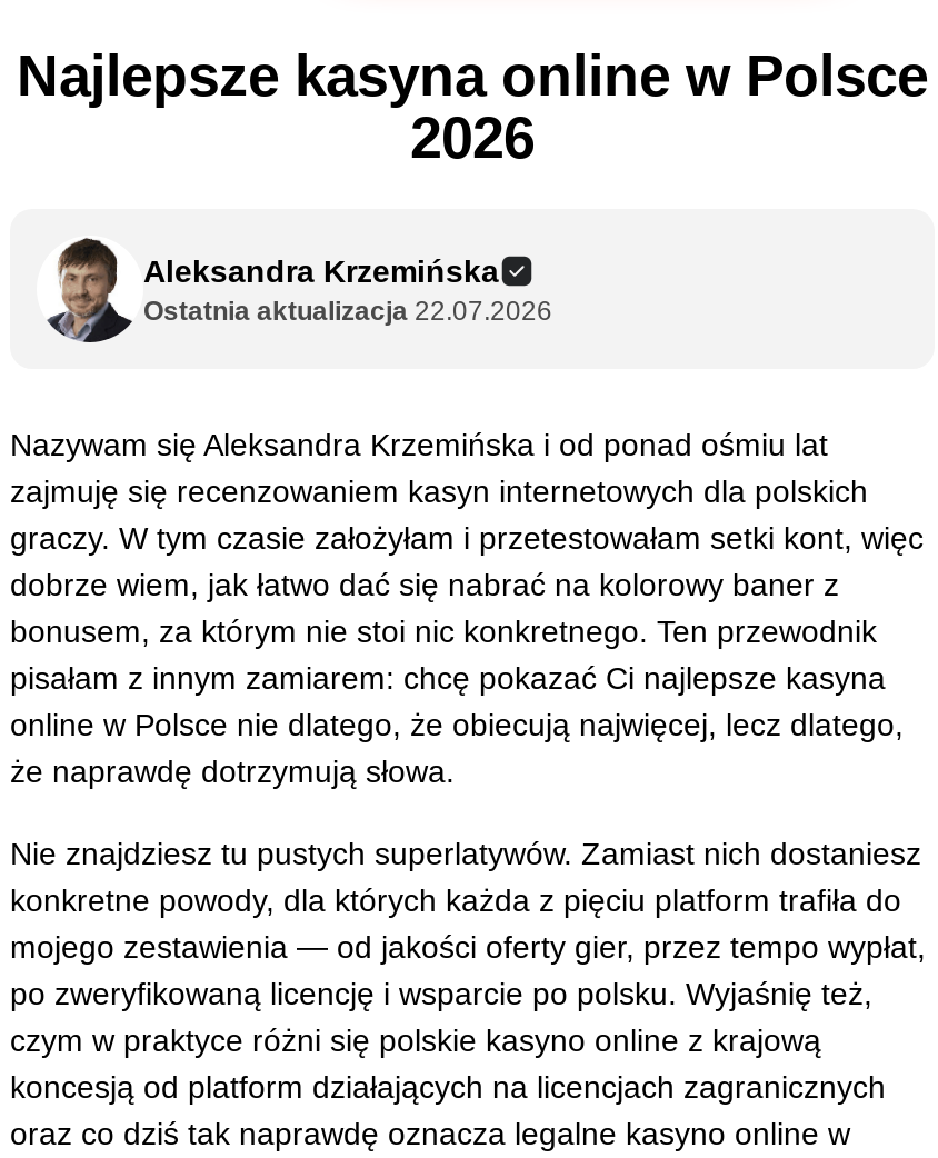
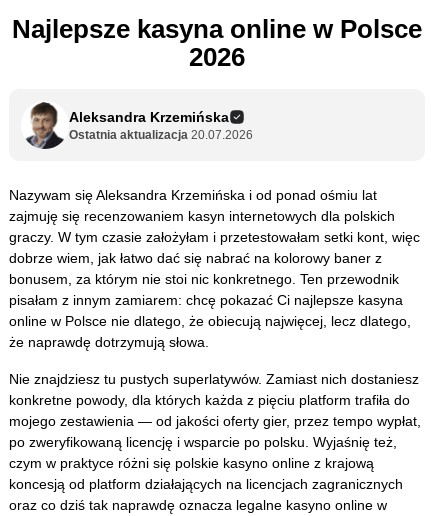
[143,295,552,326] Ostatnia aktualizacja 22.07.2026 -> [69,127,253,141] Ostatnia aktualizacja 20.07.2026

